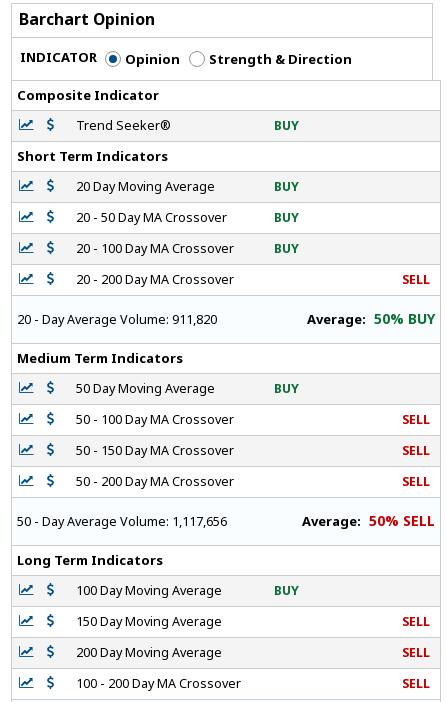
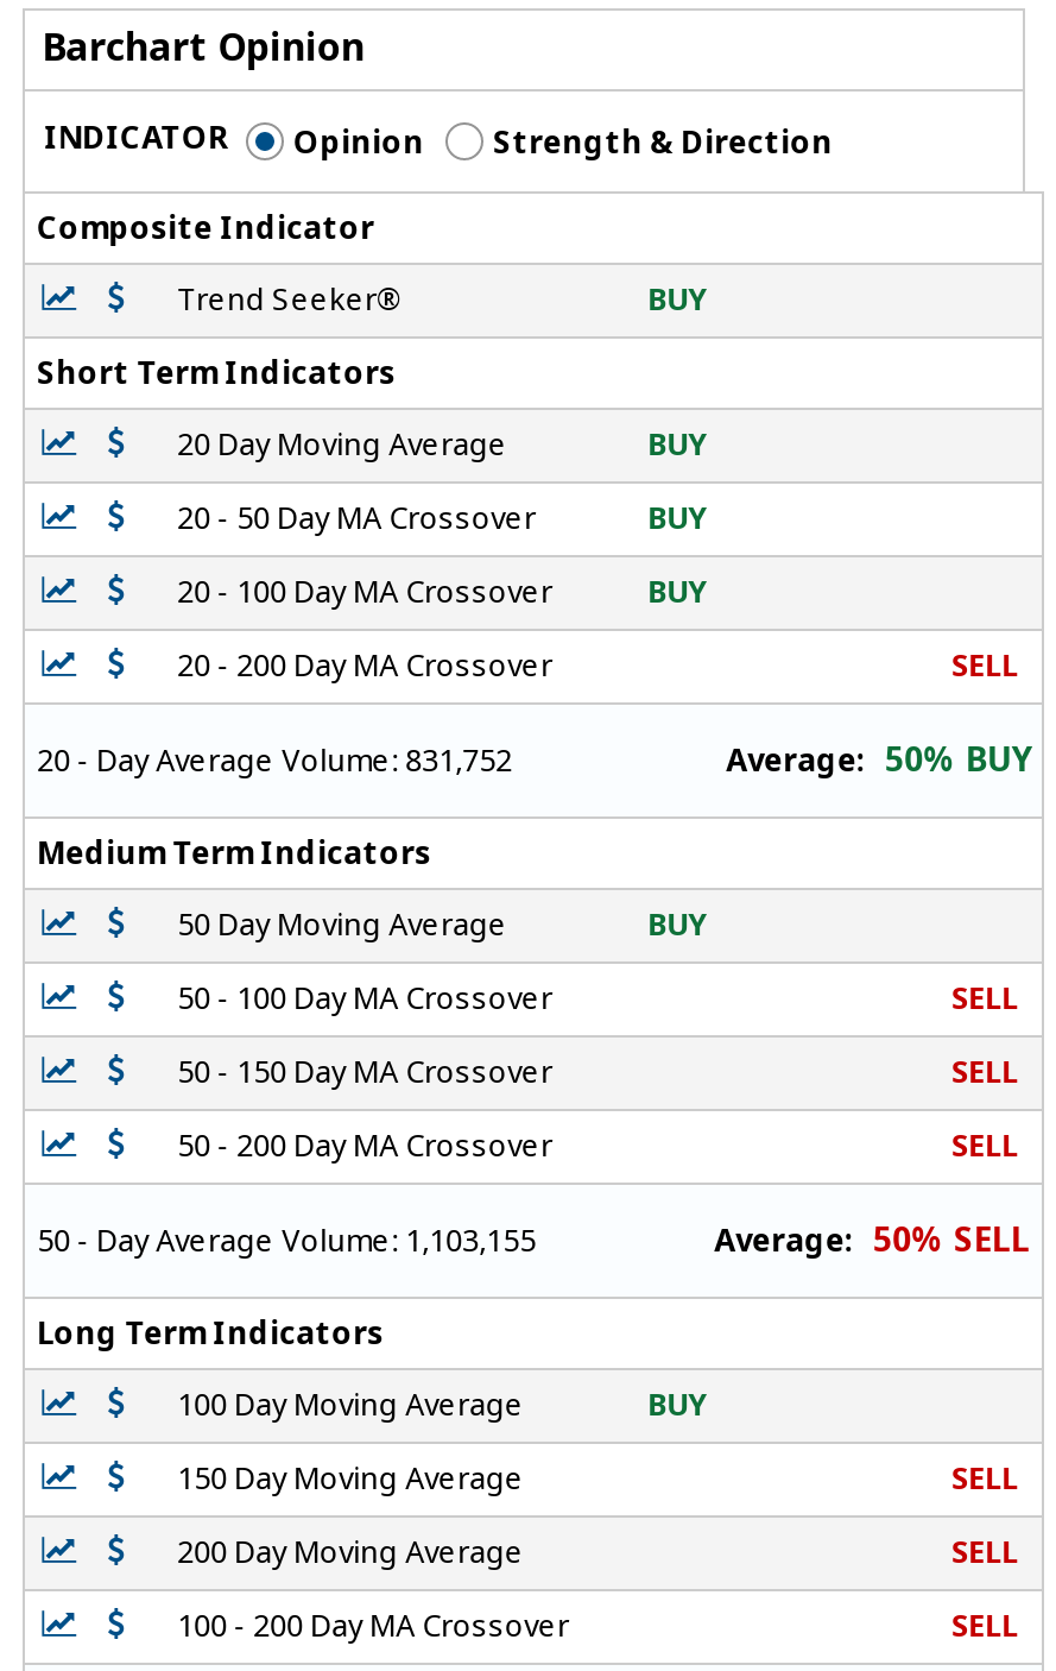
[17,311,217,328] 20 - Day Average Volume: 911,820 -> [37,741,512,782] 20 - Day Average Volume: 831,752
[17,513,227,530] 50 - Day Average Volume: 1,117,656 -> [37,1221,536,1262] 50 - Day Average Volume: 1,103,155

